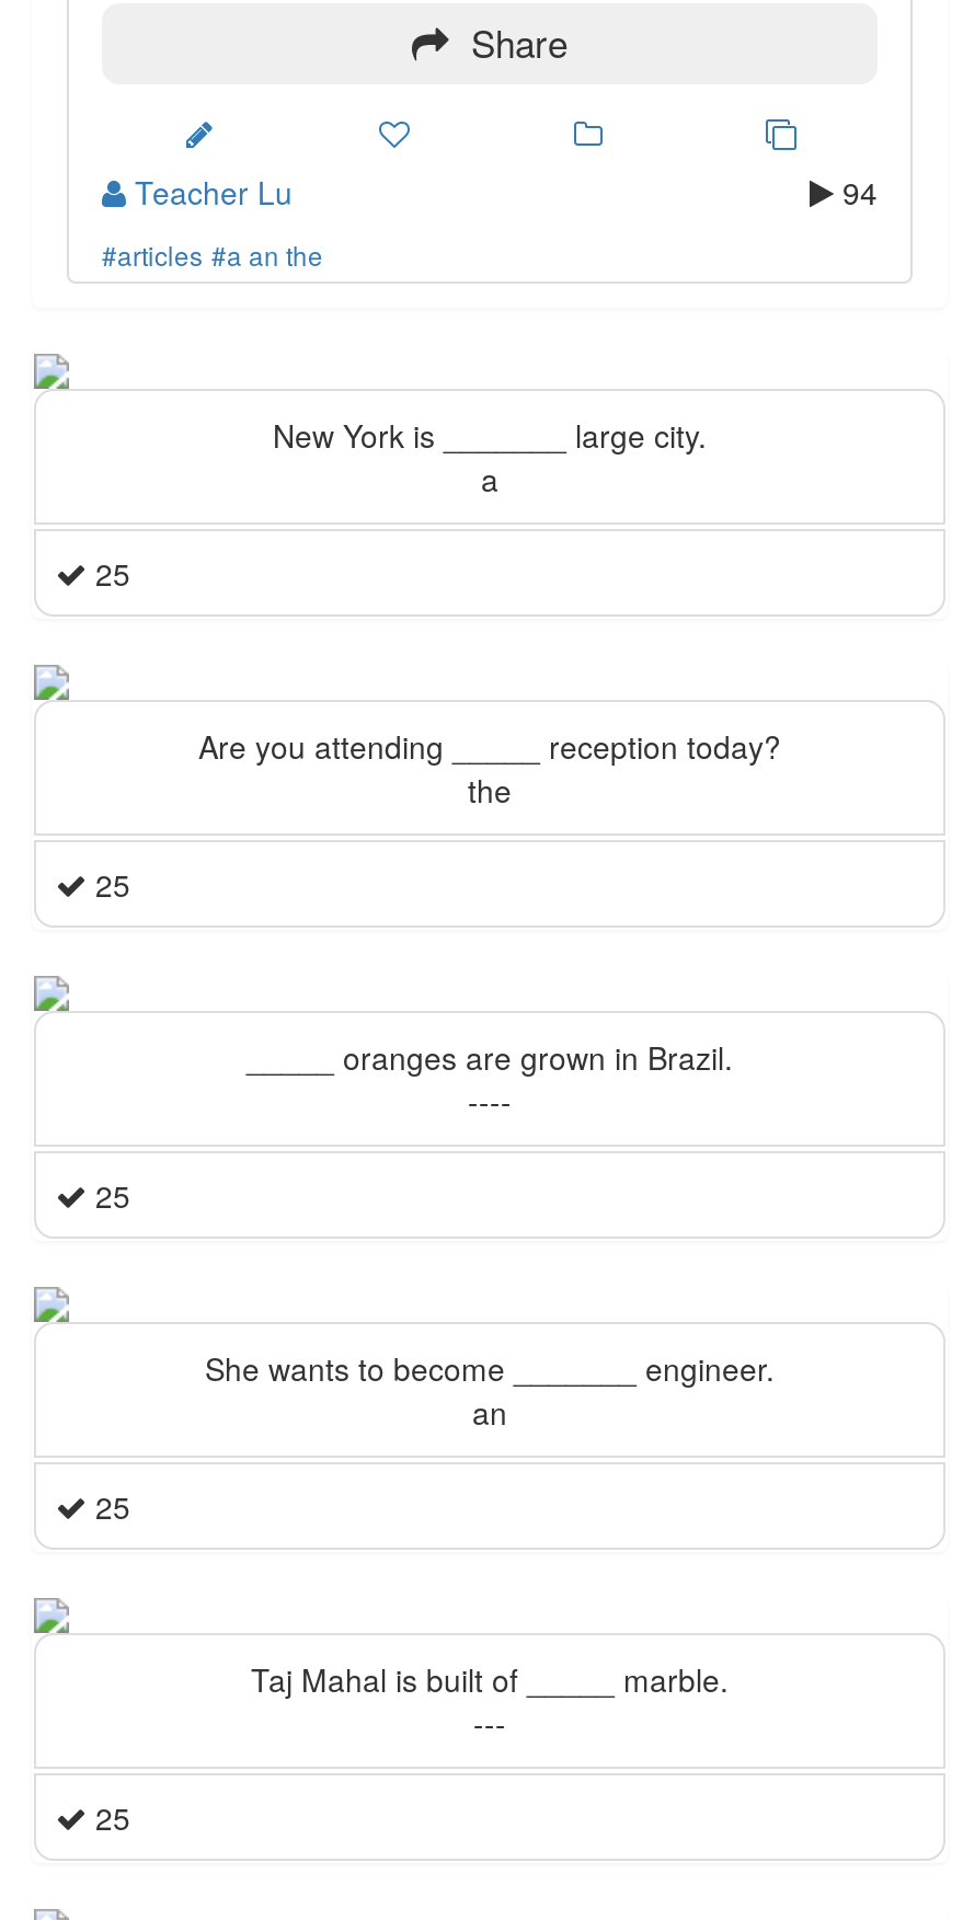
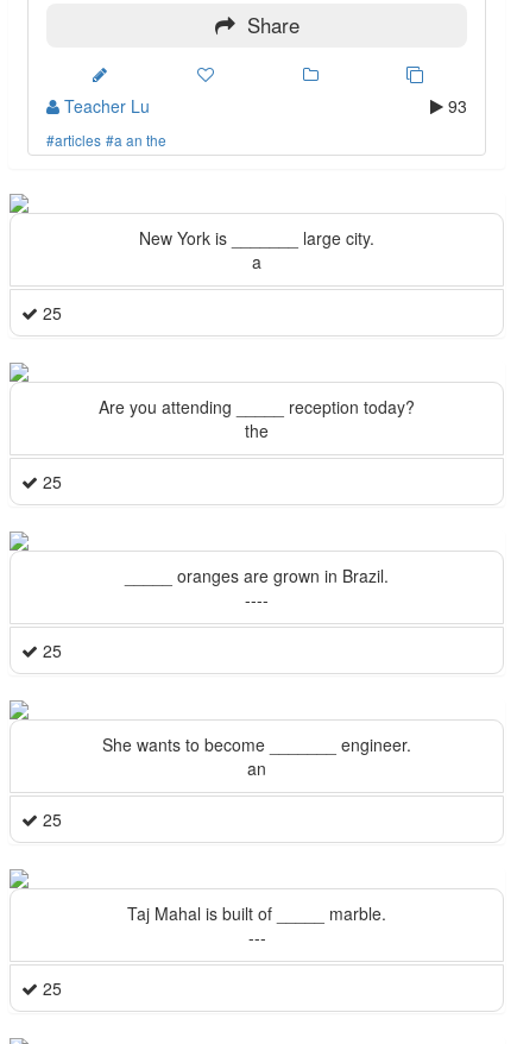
[834,170,878,214] 94 -> [443,94,467,118] 93

